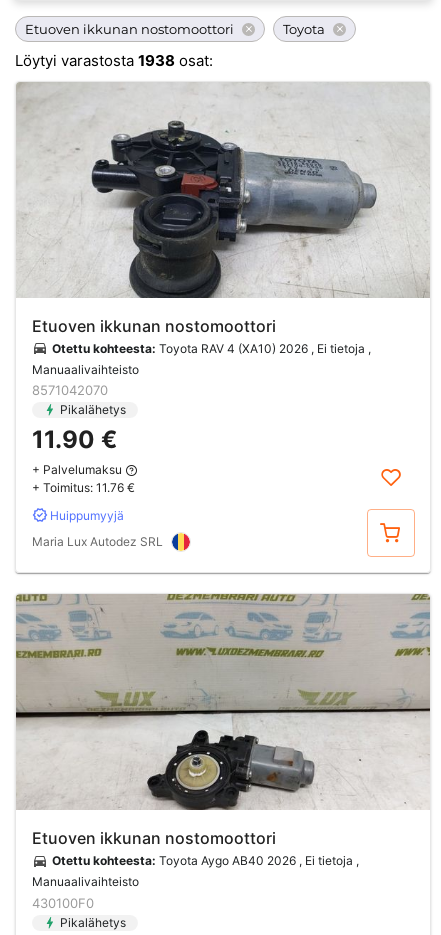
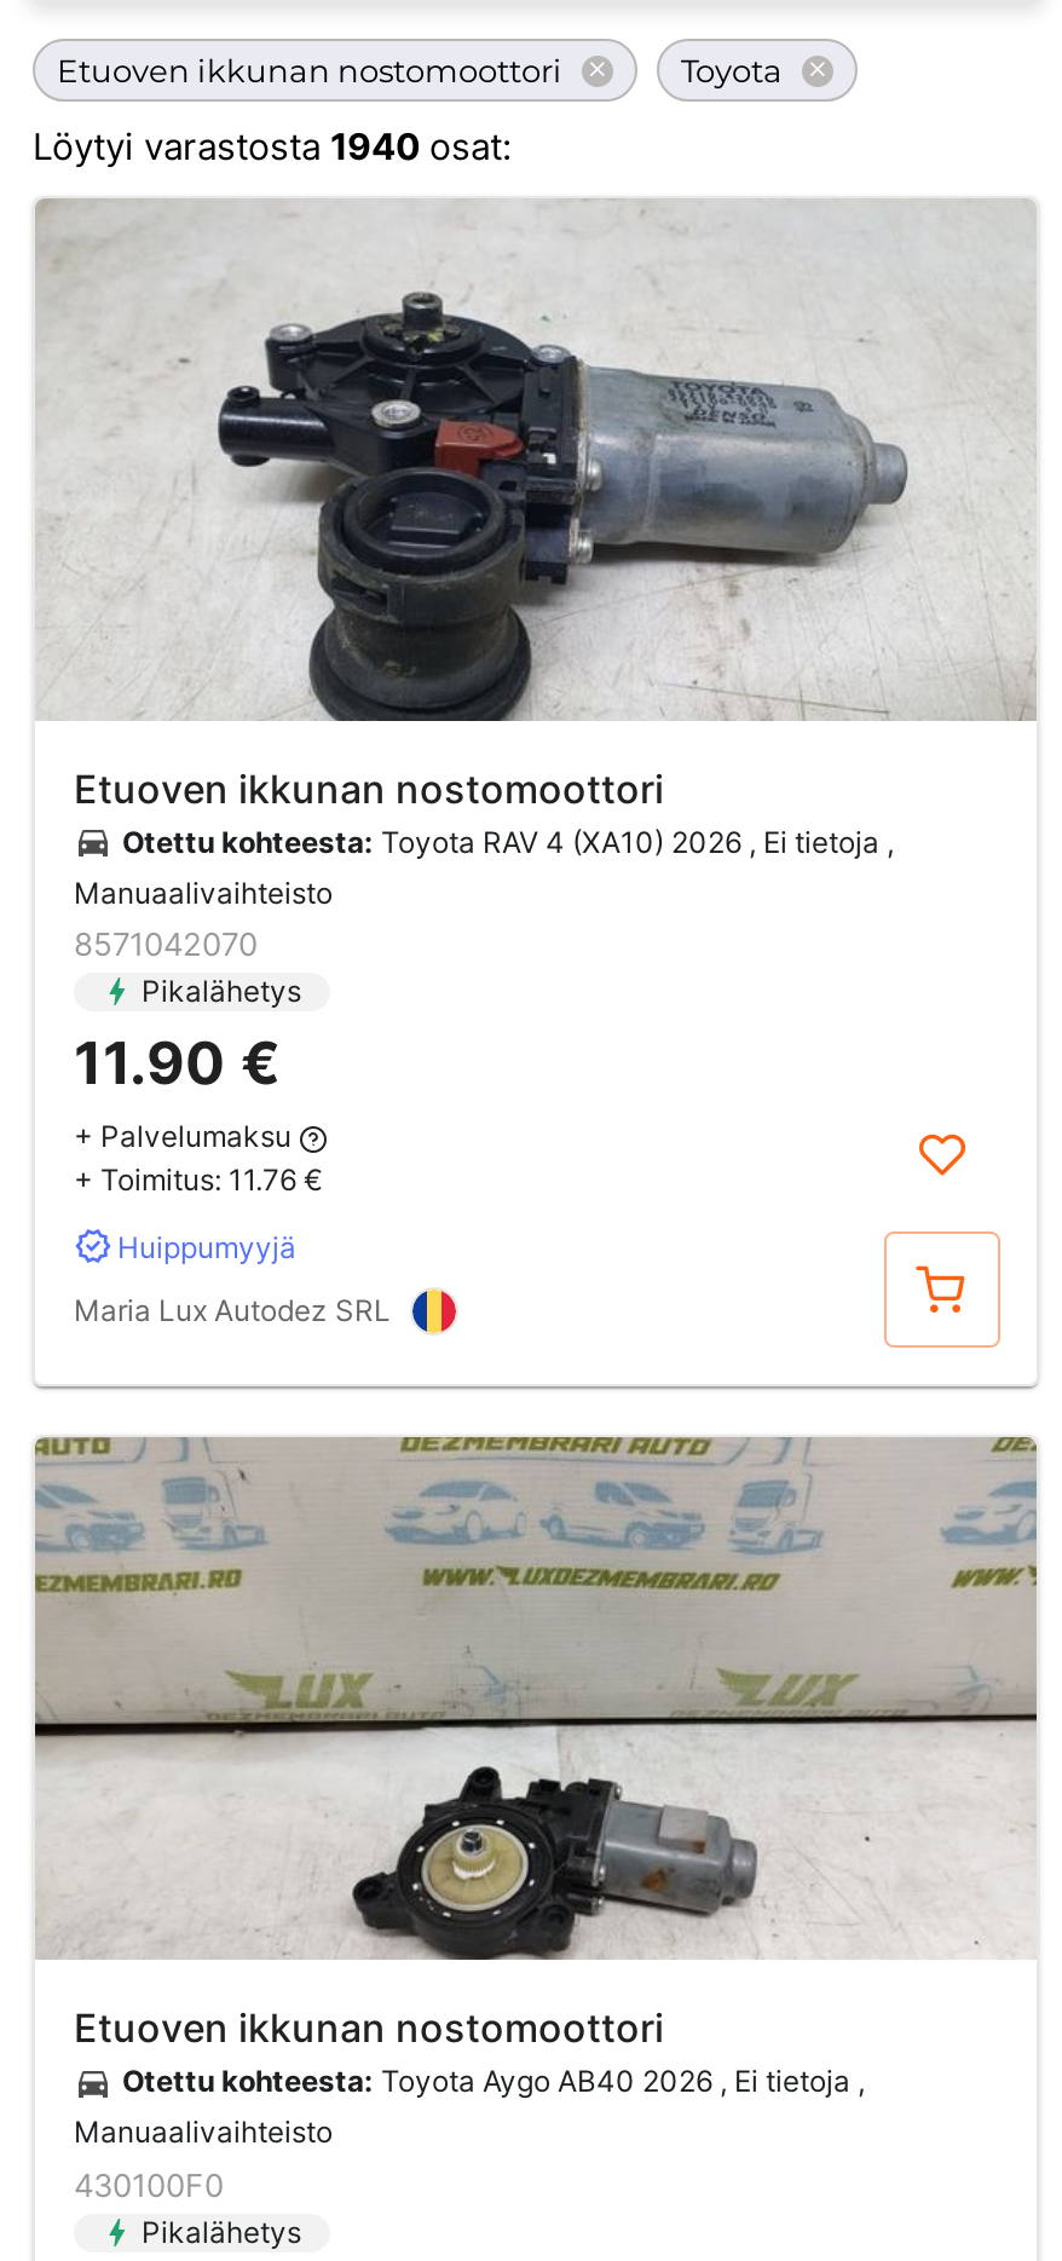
[15,51,213,70] Löytyi varastosta 1938 osat: -> [33,123,512,169] Löytyi varastosta 1940 osat:

